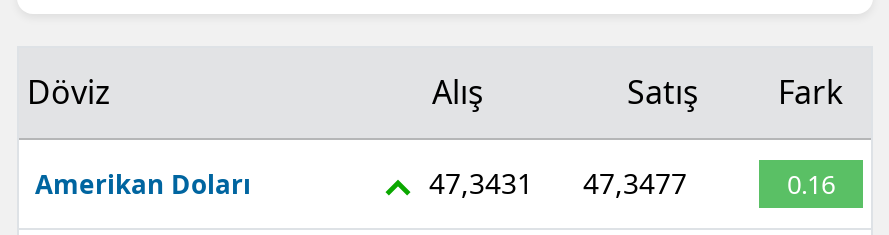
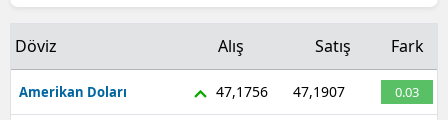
[429,165,533,203] 47,3431 -> [216,82,268,101] 47,1756
[583,165,687,203] 47,3477 -> [293,82,345,101] 47,1907
[787,167,835,203] 0.16 -> [395,83,419,101] 0.03

